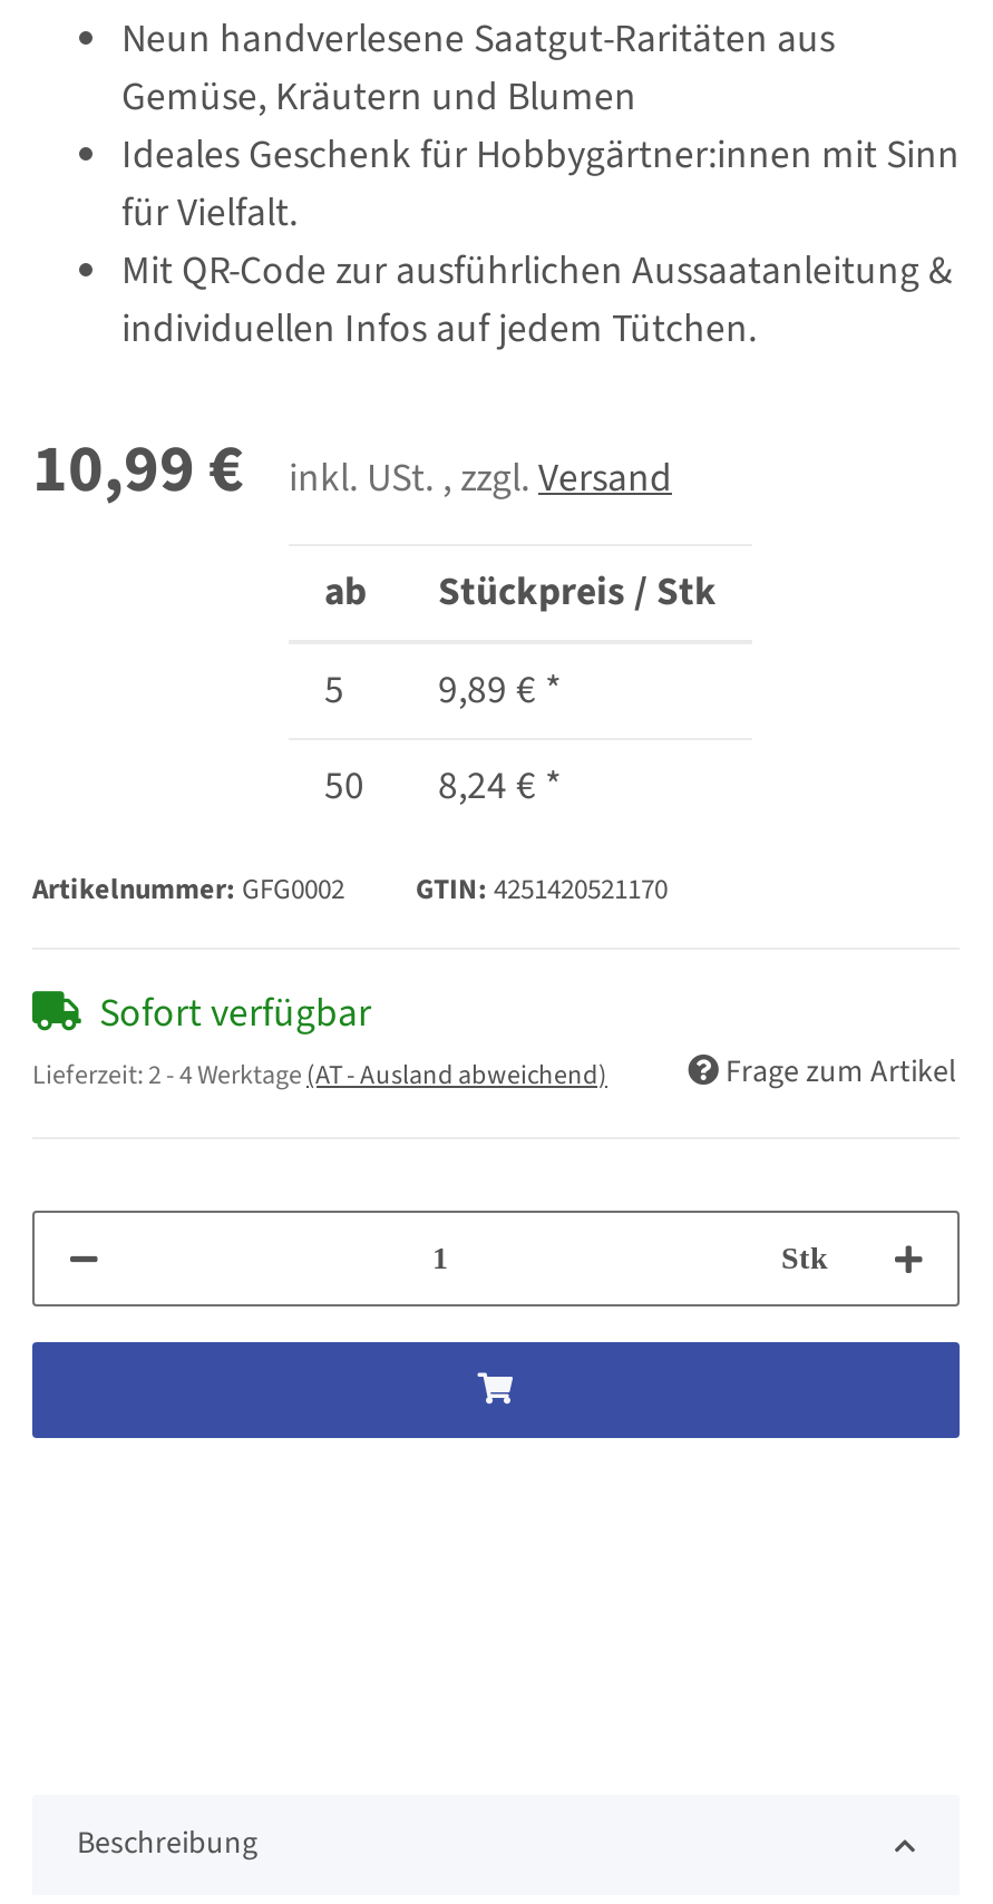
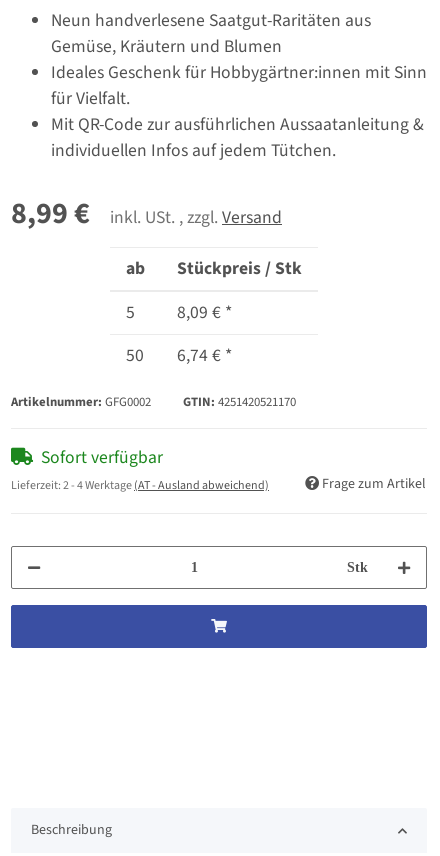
[32,422,672,518] 10,99 € inkl. USt. , zzgl. Versand -> [11,192,282,235] 8,99 € inkl. USt. , zzgl. Versand
[324,663,561,718] 5 9,89 € * -> [126,300,232,325] 5 8,09 € *
[324,758,561,814] 50 8,24 € * -> [126,343,232,368] 50 6,74 € *

